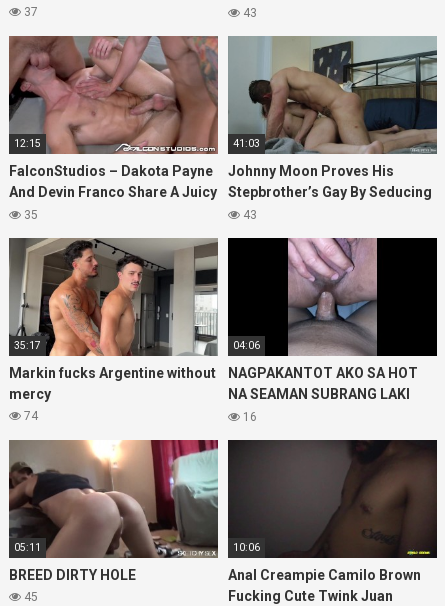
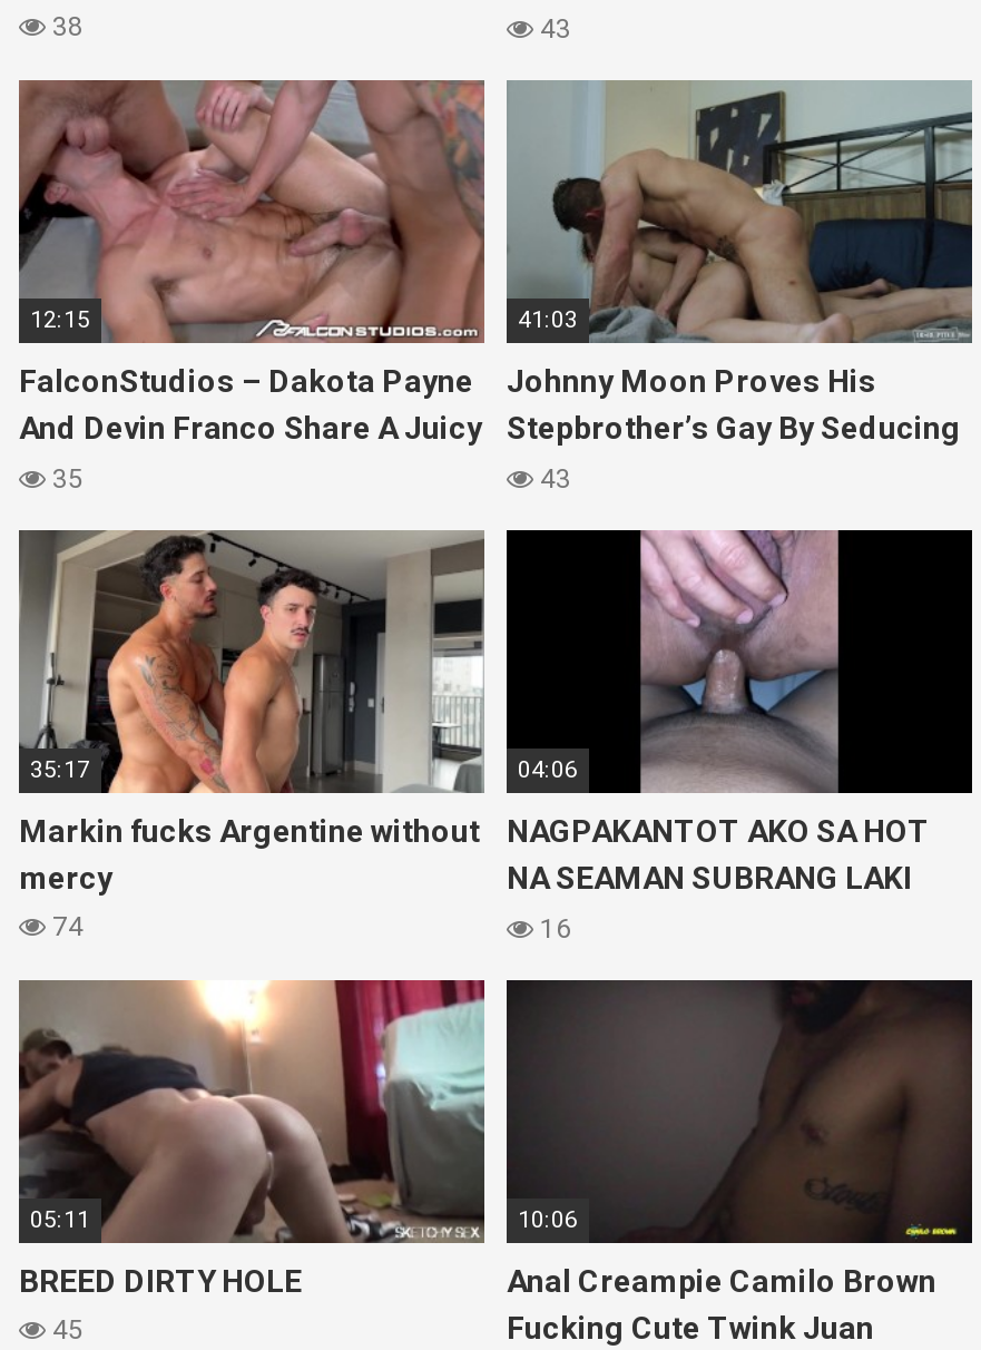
[21,5,38,19] 37 -> [46,11,84,43] 38

